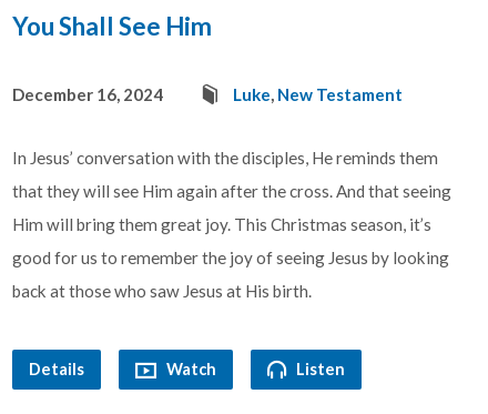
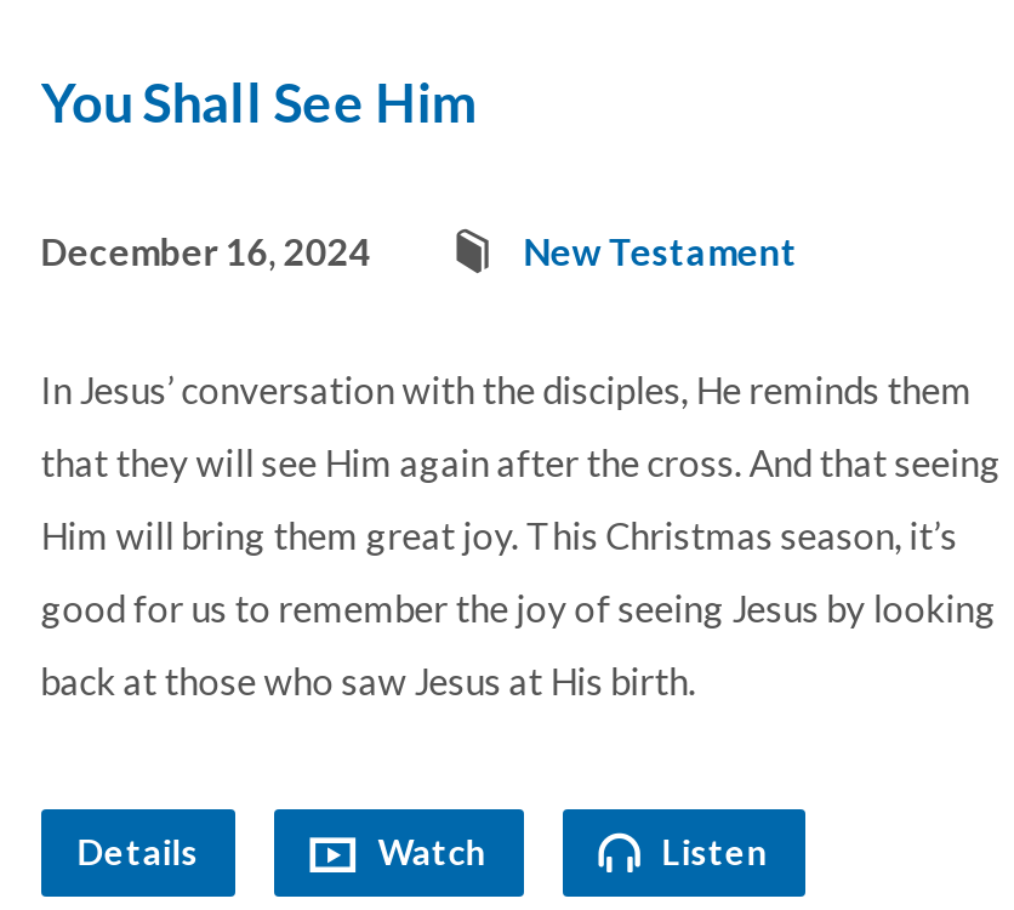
[233,84,402,104] Luke, New Testament -> [523,228,797,272] New Testament

